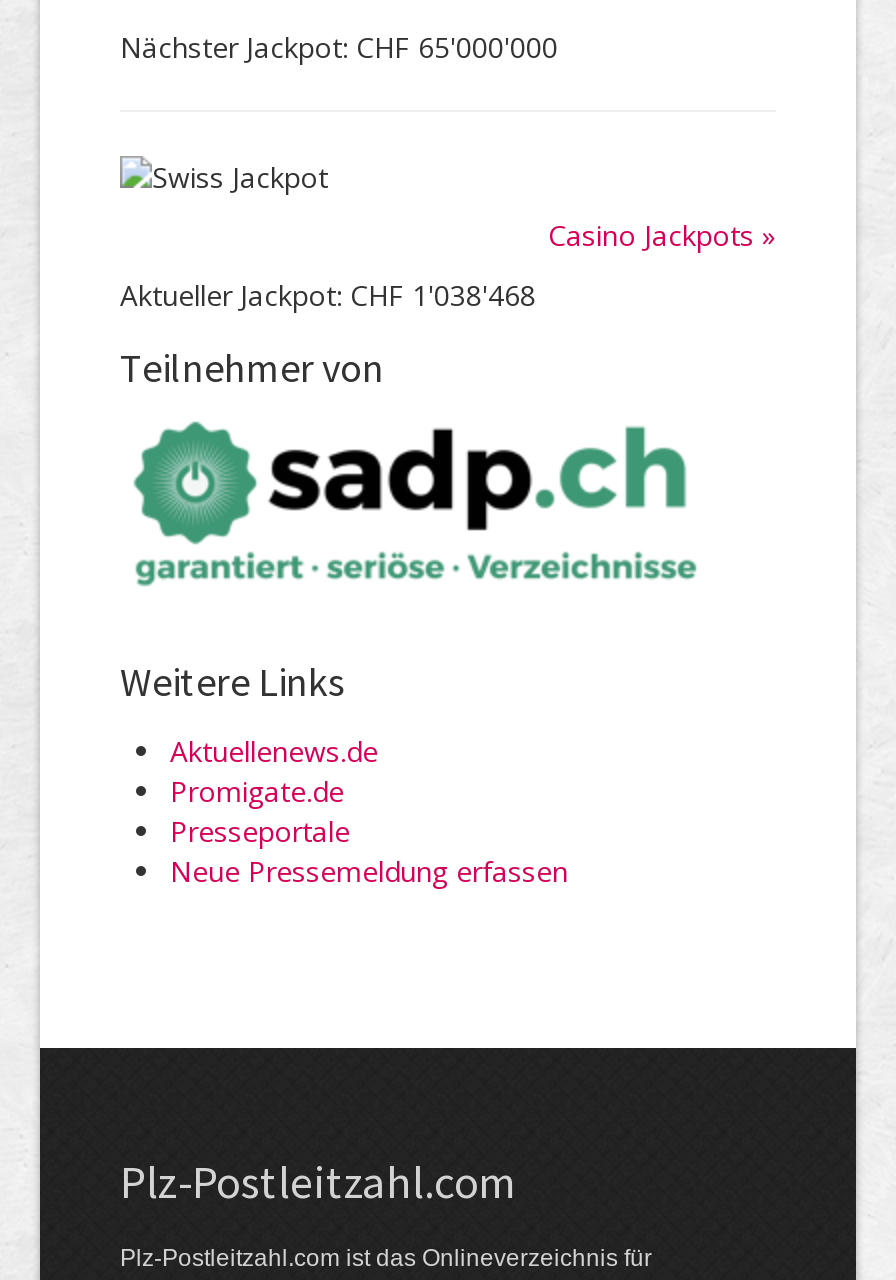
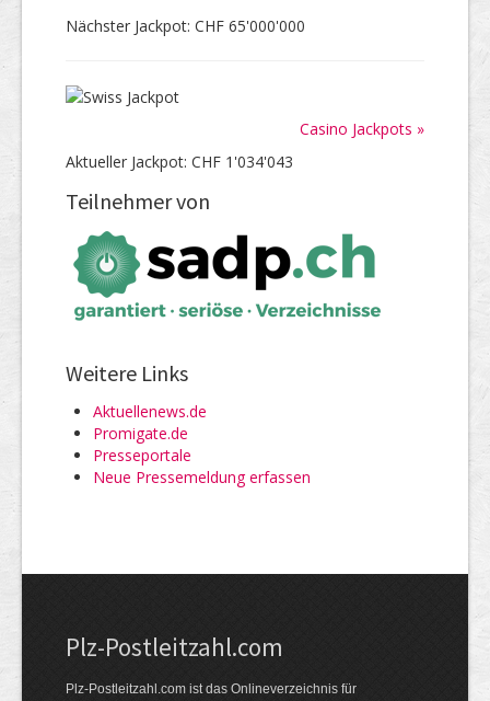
[120,275,536,313] Aktueller Jackpot: CHF 1'038'468 -> [66,151,293,171] Aktueller Jackpot: CHF 1'034'043

